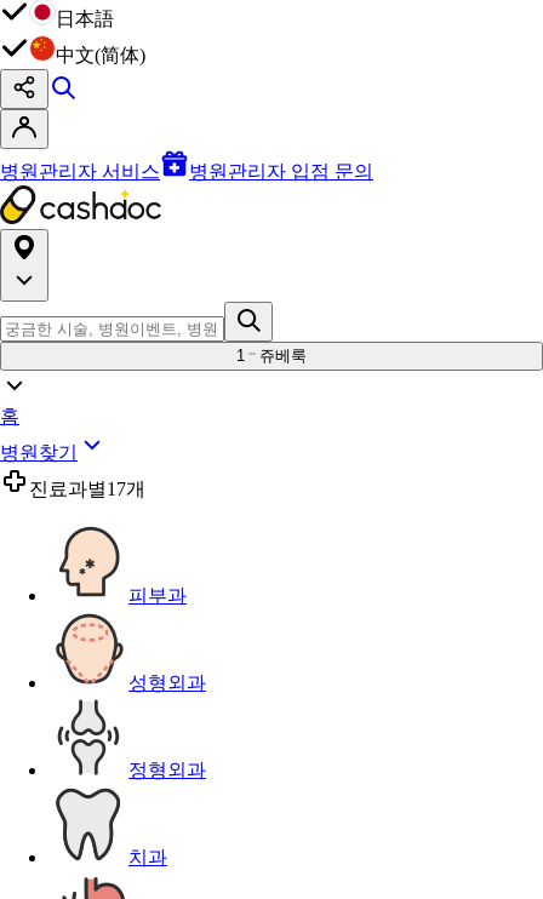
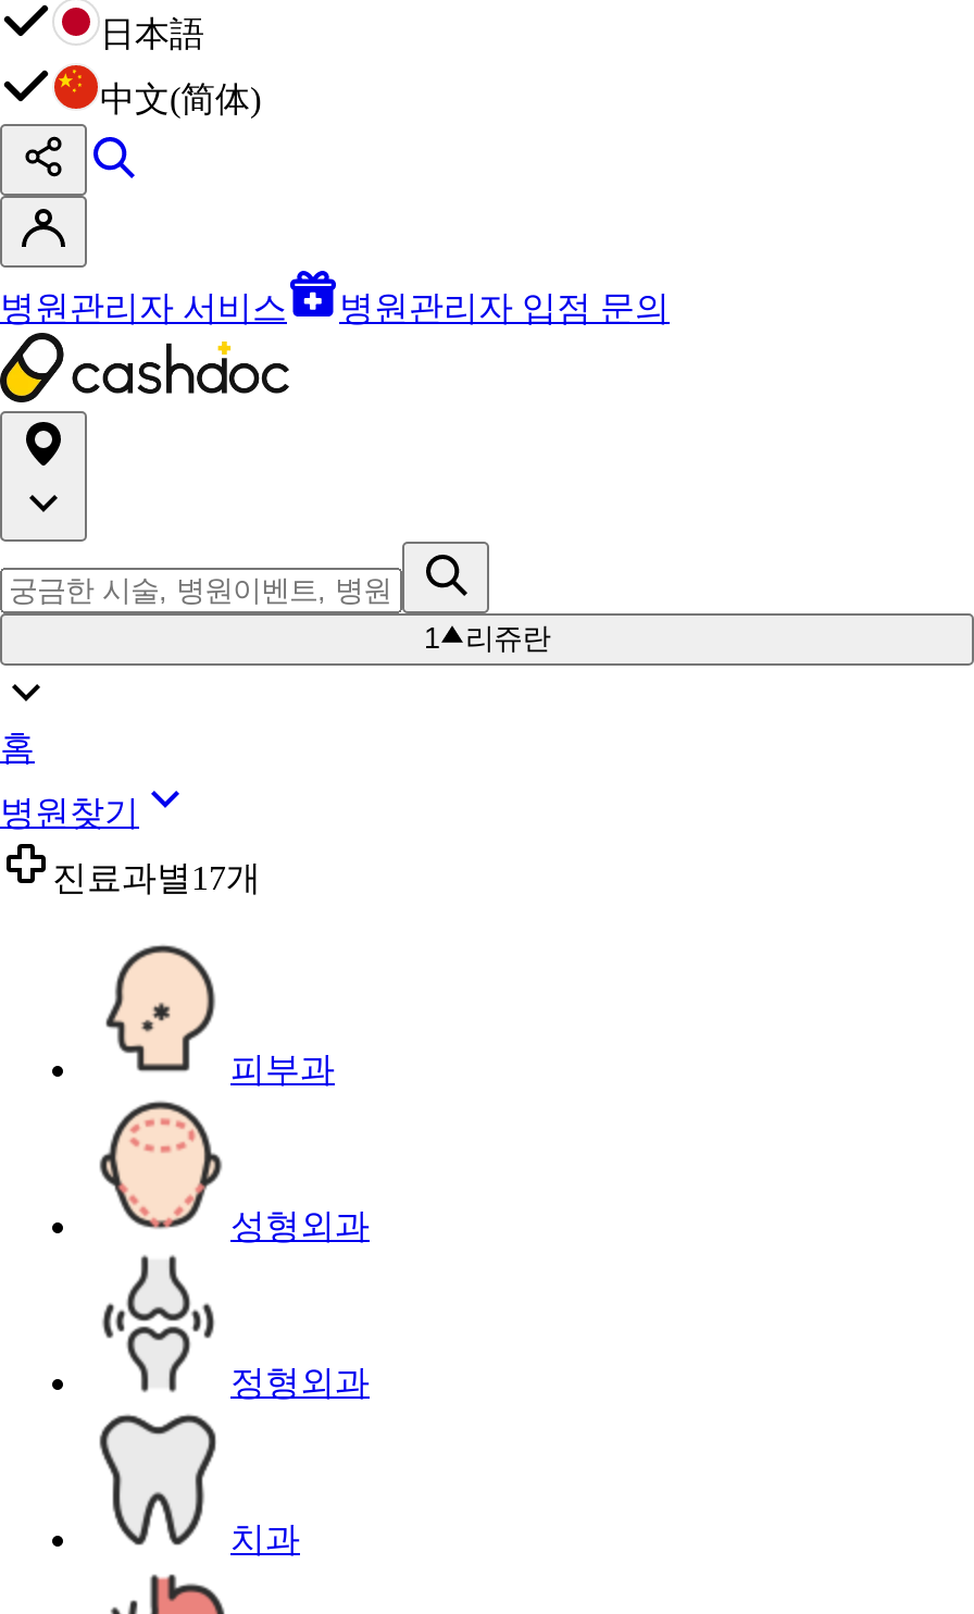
[259,347,307,365] 쥬베룩 -> [465,622,550,655] 리쥬란

